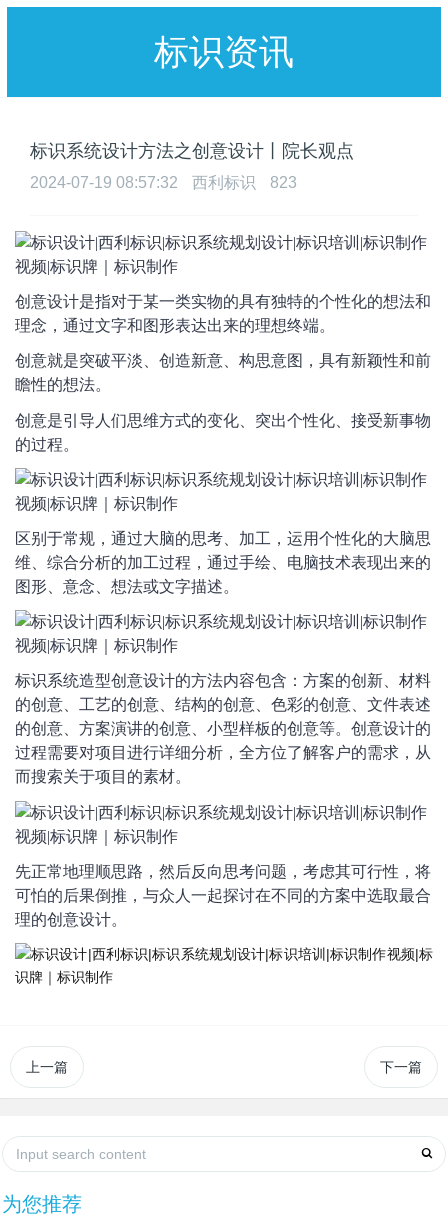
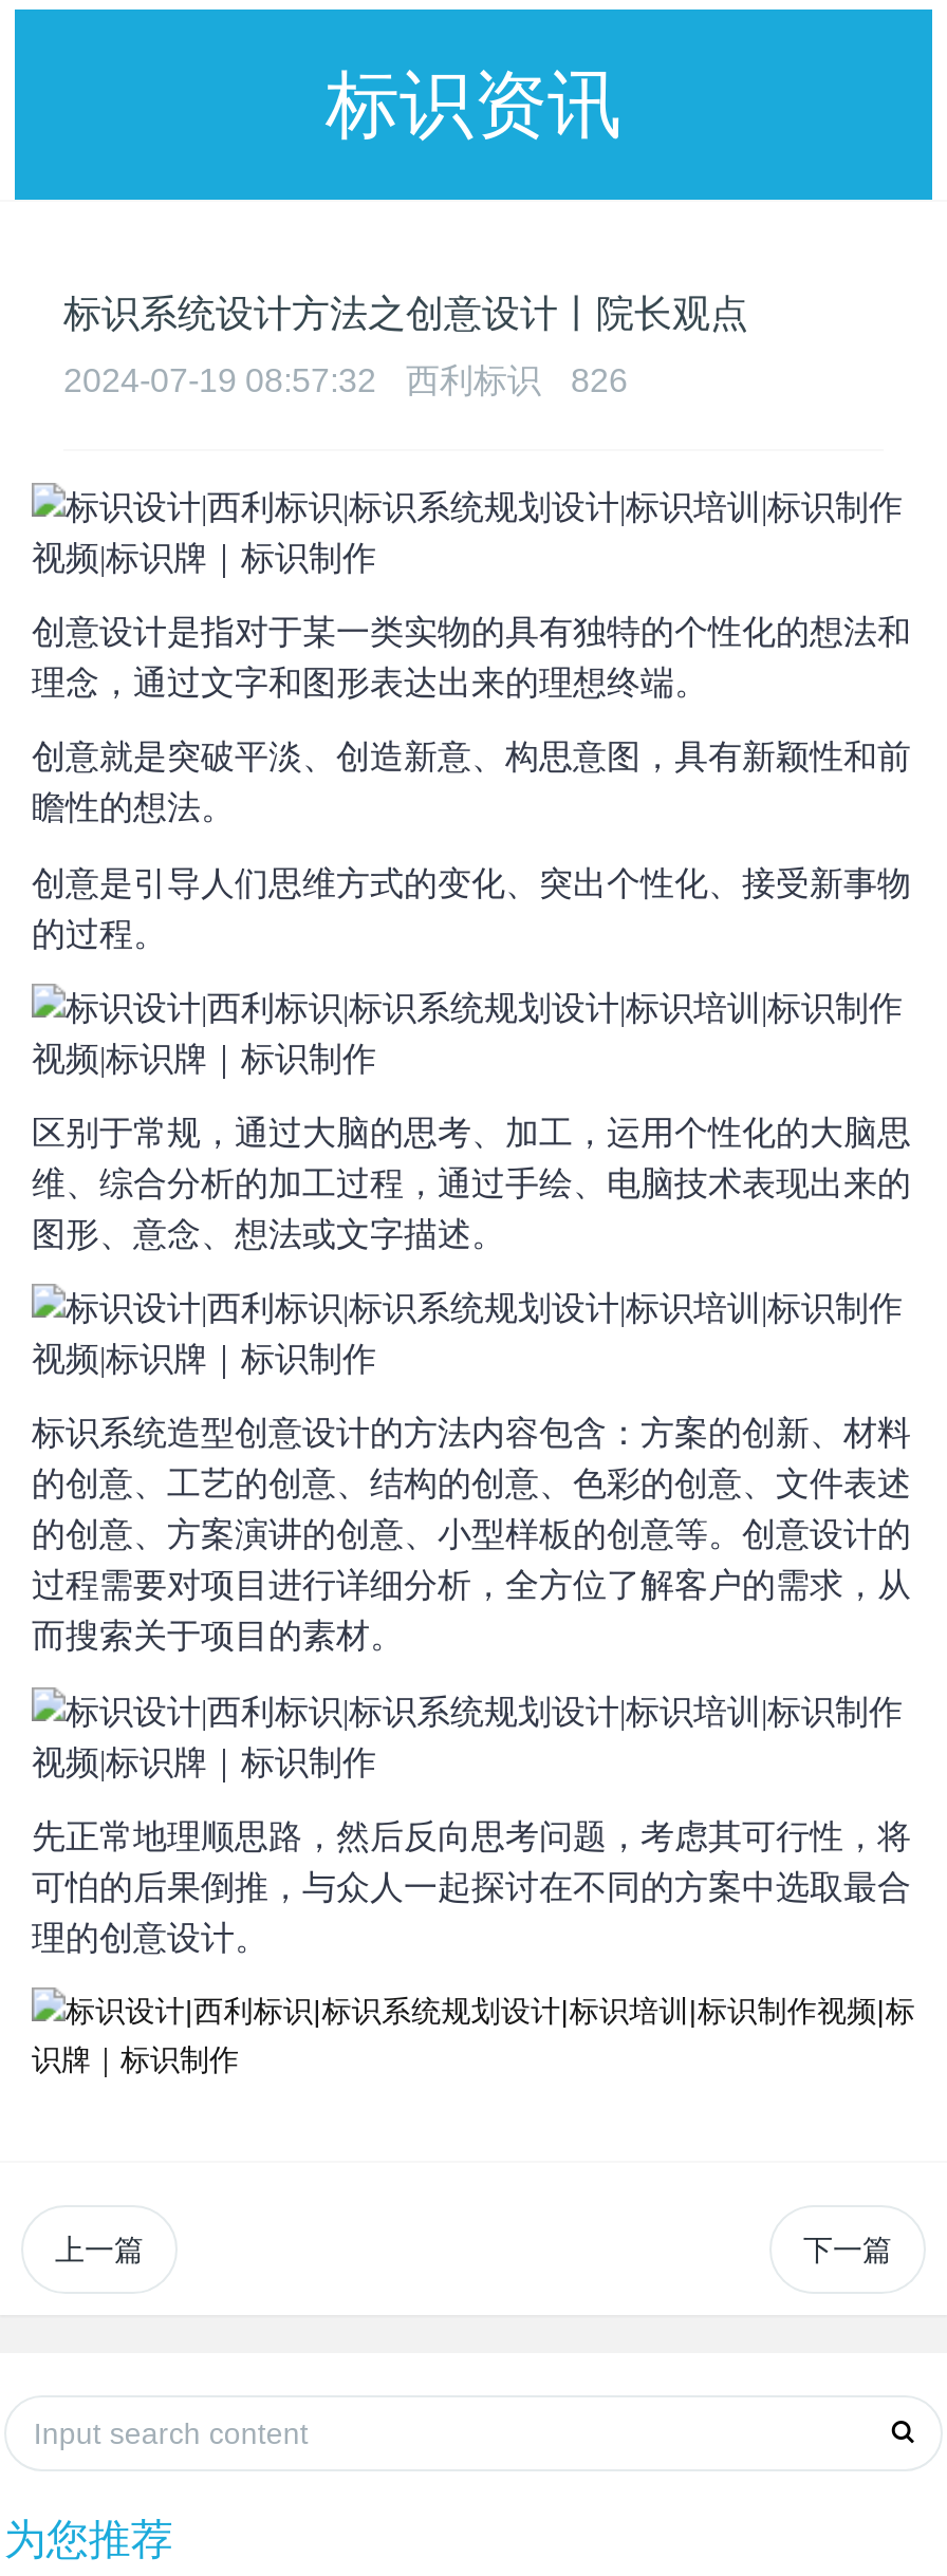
[30,174,297,191] 2024-07-19 08:57:32 西利标识 823 -> [63,362,628,398] 2024-07-19 08:57:32 西利标识 826

